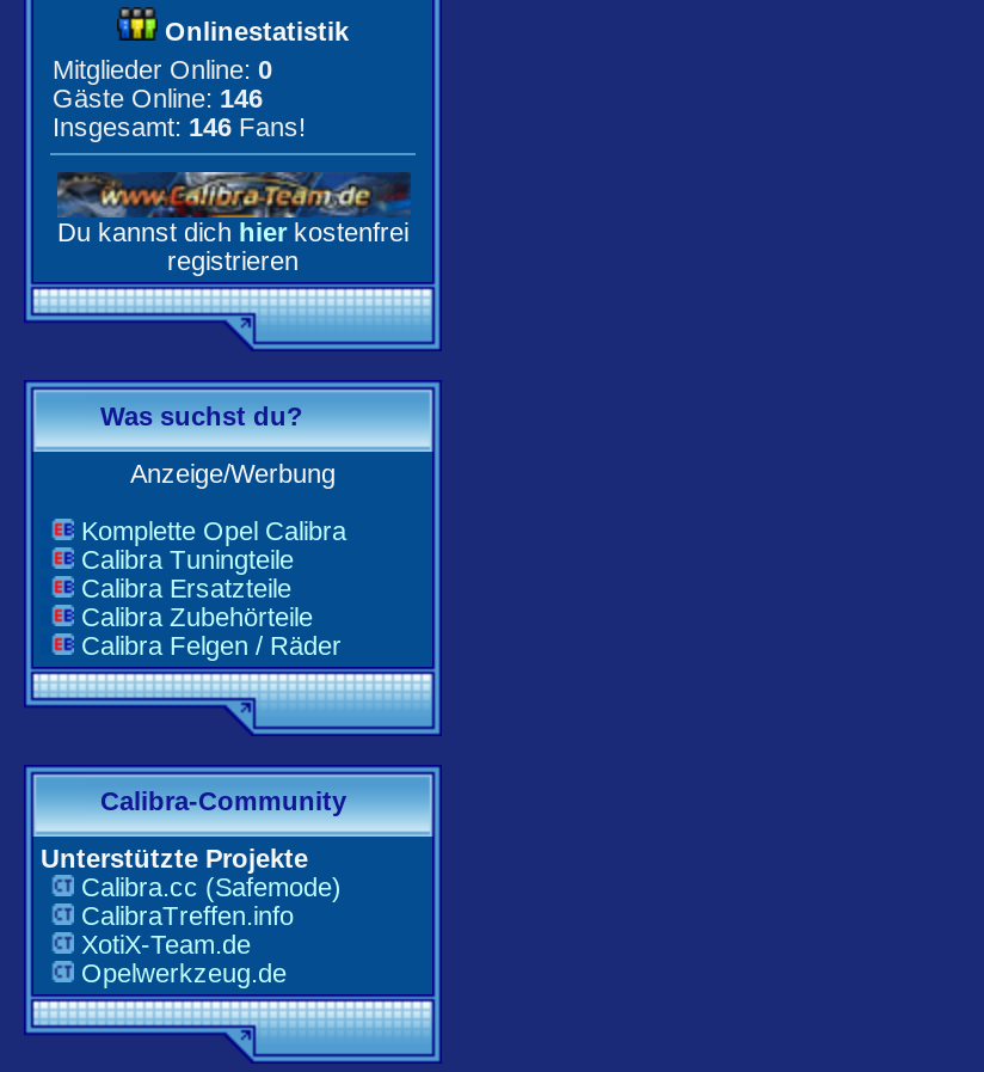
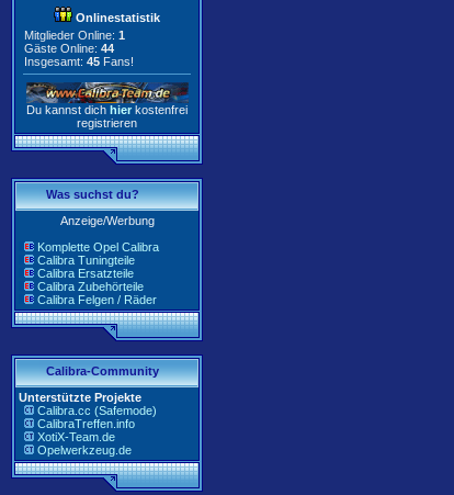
[53,54,272,82] Mitglieder Online: 0 -> [24,28,125,41] Mitglieder Online: 1
[53,82,263,111] Gäste Online: 146 -> [24,41,114,54] Gäste Online: 44
[53,111,306,140] Insgesamt: 146 Fans! -> [24,54,134,67] Insgesamt: 45 Fans!

